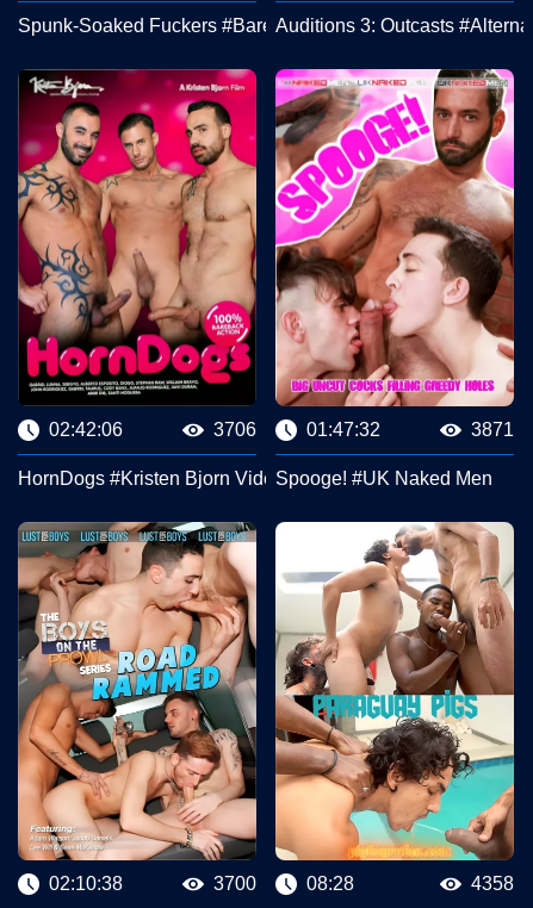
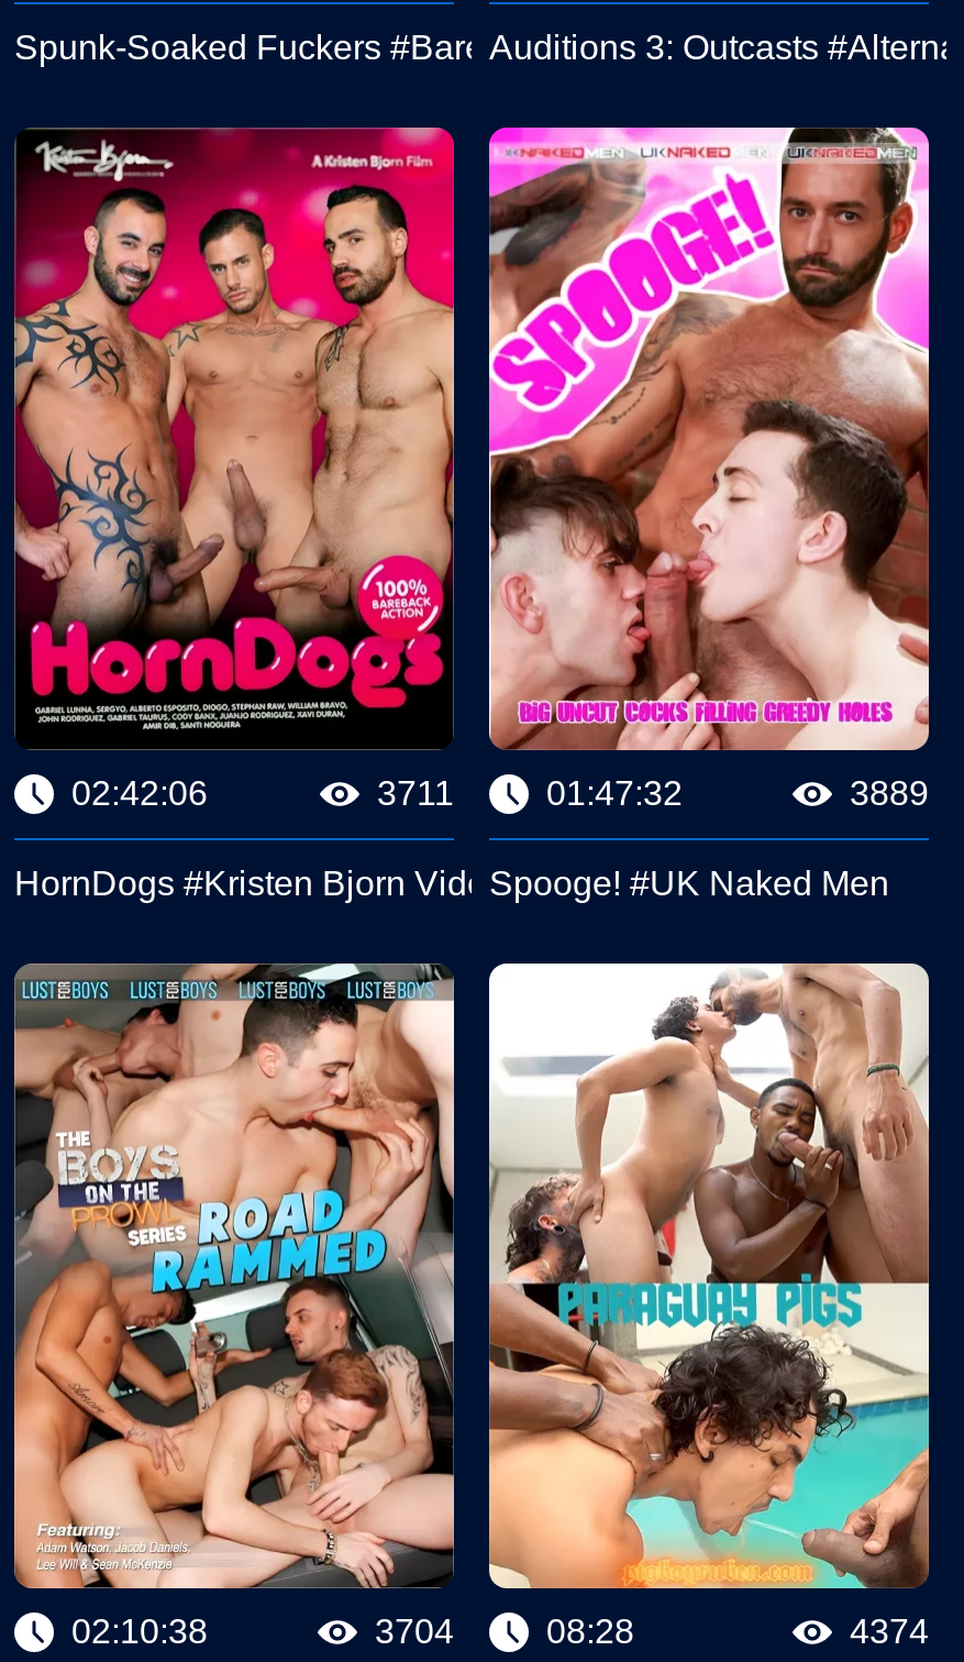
[213,419,256,440] 3706 -> [377,774,454,812] 3711
[471,419,514,440] 3871 -> [850,774,929,812] 3889
[213,873,256,893] 3700 -> [375,1611,454,1649] 3704
[471,873,514,893] 4358 -> [850,1611,929,1649] 4374

